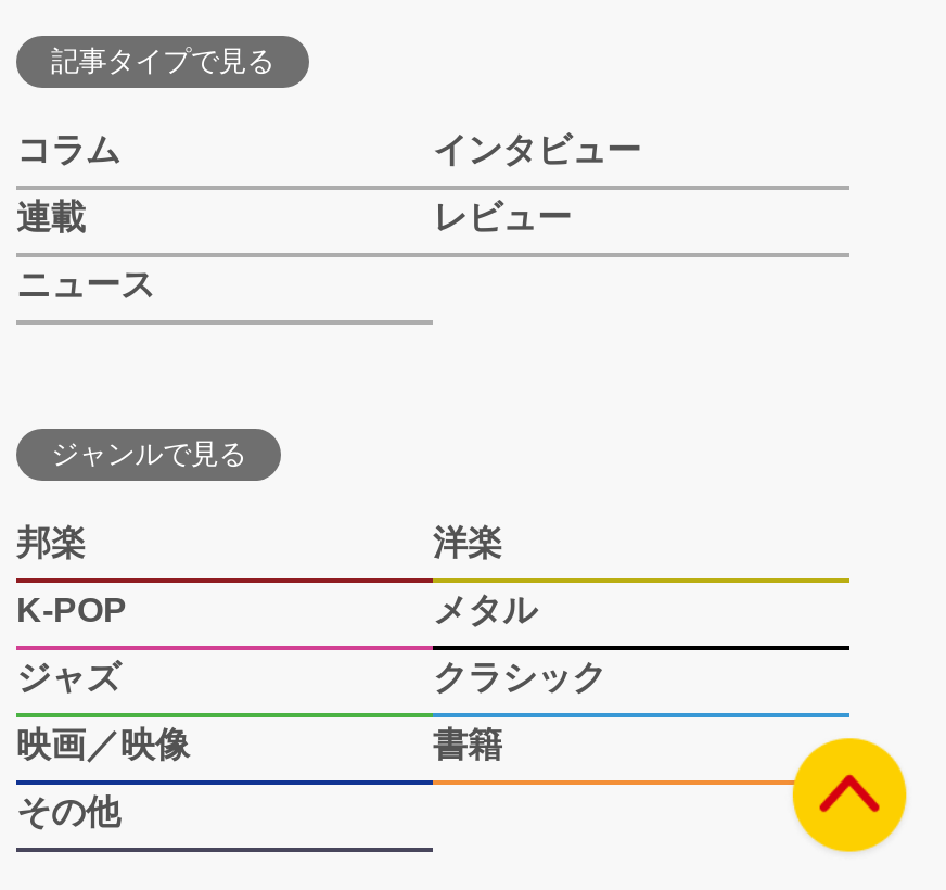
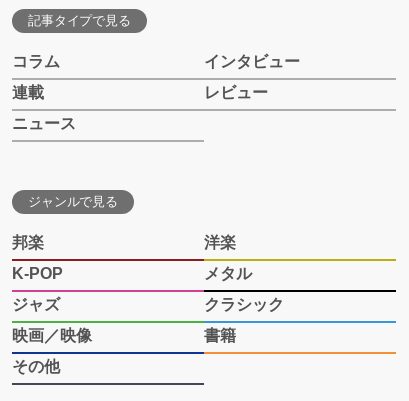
[789,735,910,856] [image] -> none

